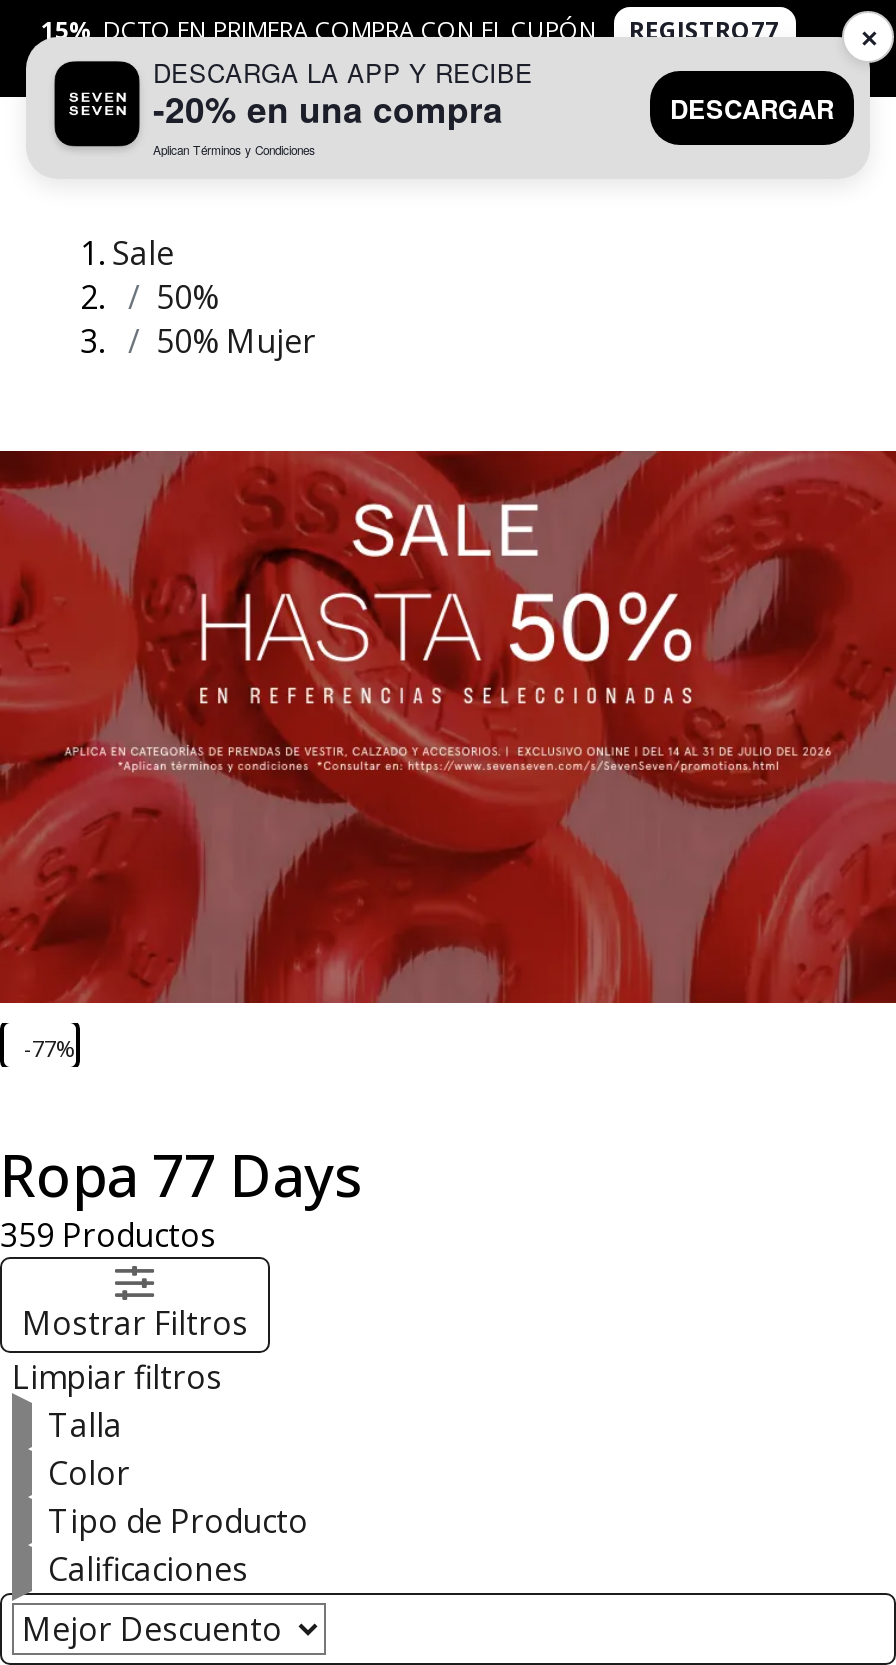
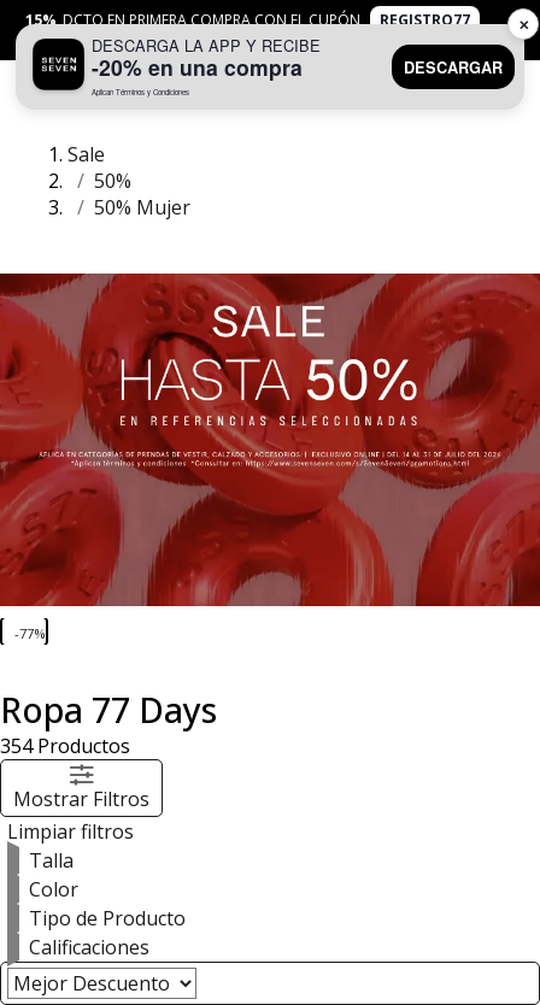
[0,1214,216,1258] 359 Productos -> [0,733,130,760] 354 Productos

